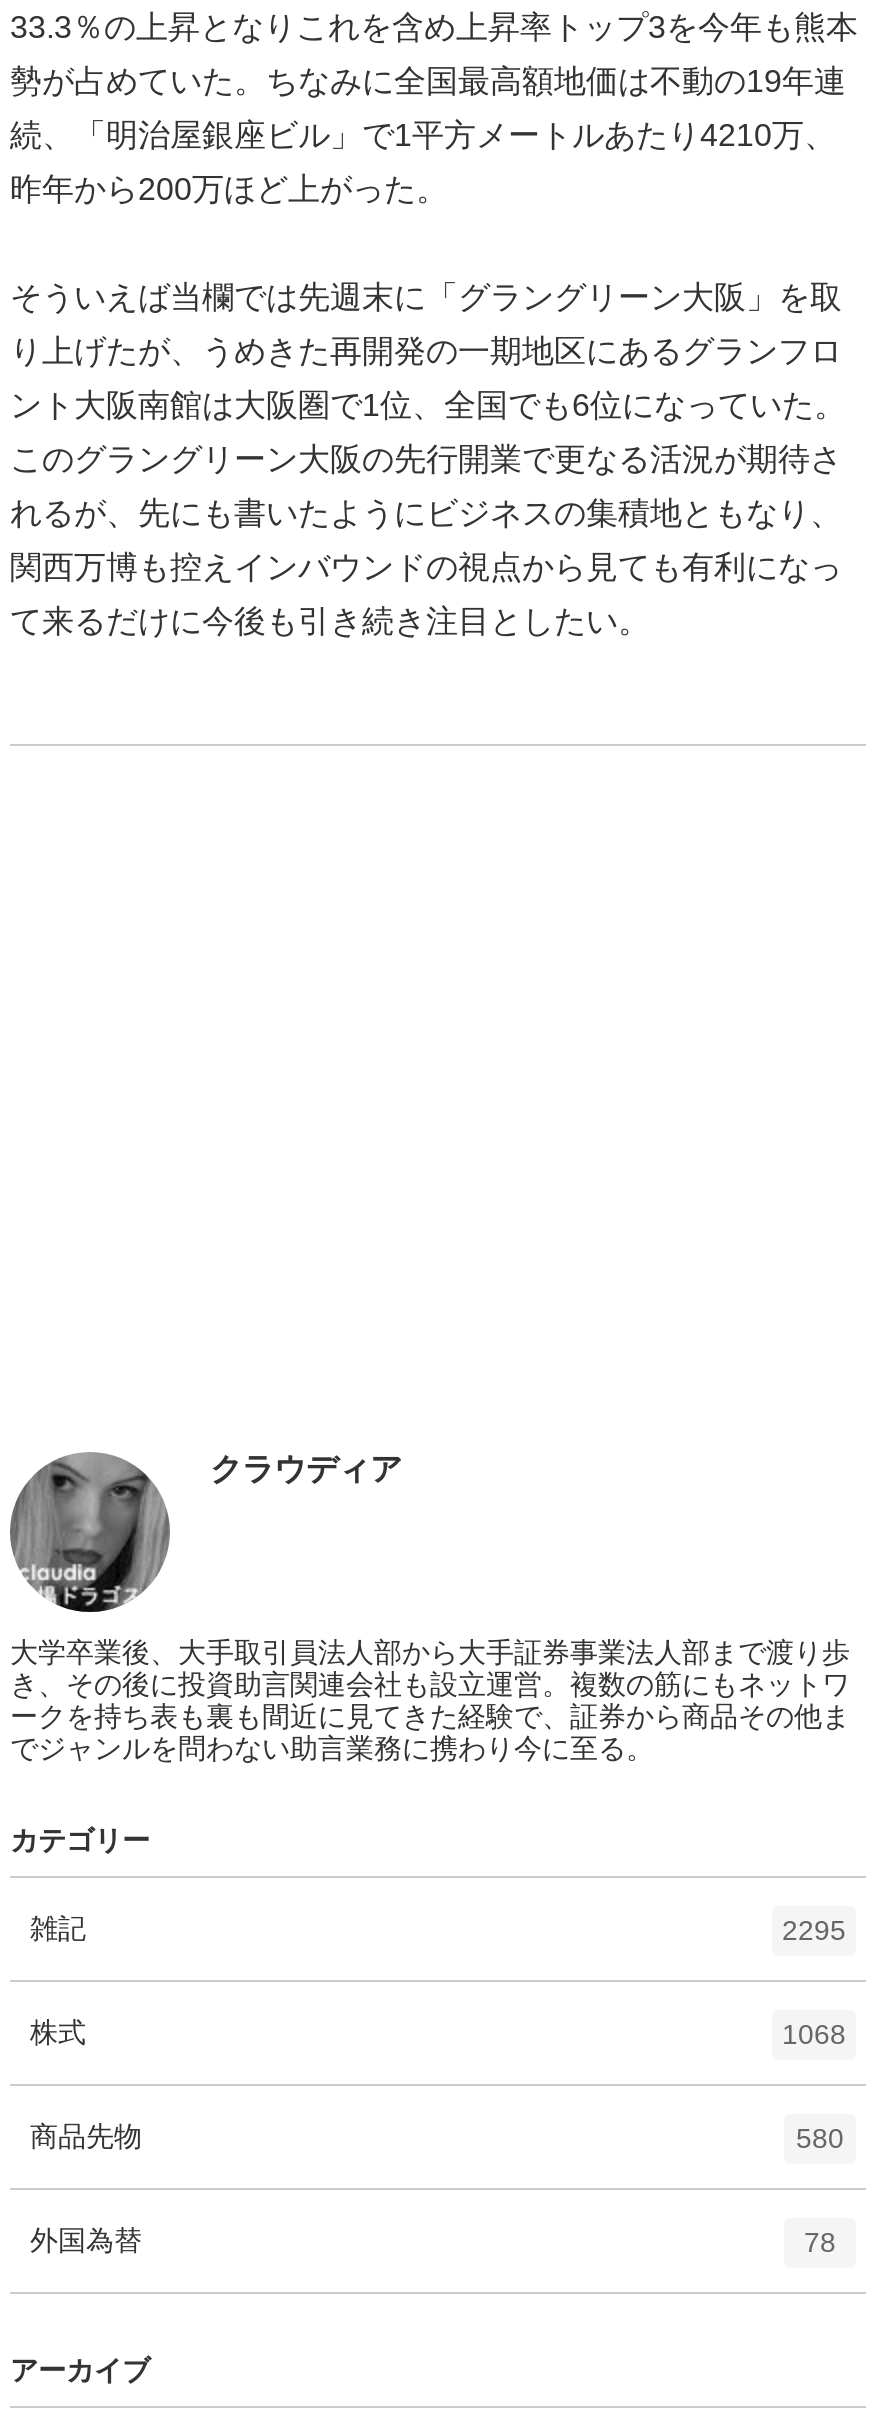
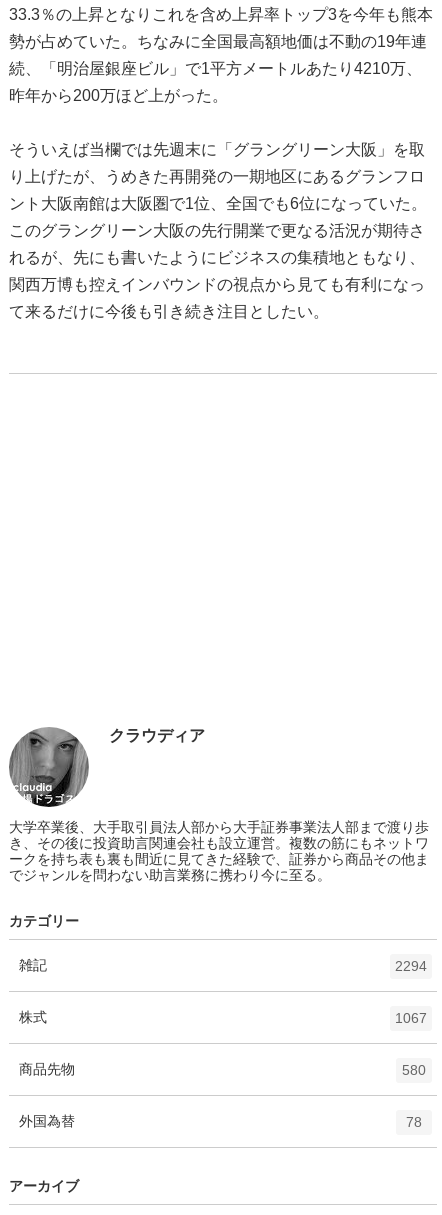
[782,1913,846,1945] 2295 -> [395,957,427,973] 2294
[782,2017,846,2049] 1068 -> [395,1009,427,1025] 1067

